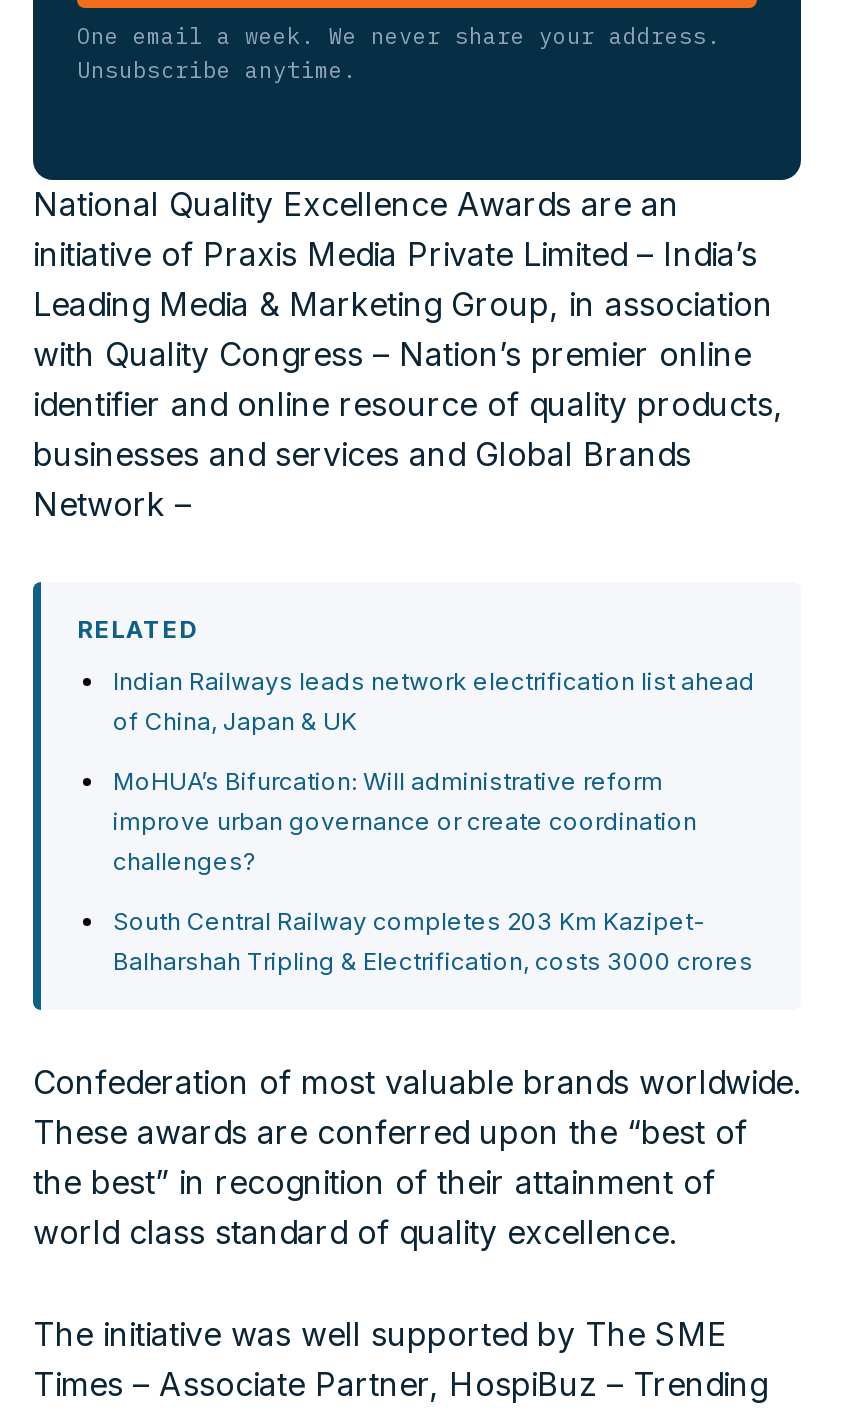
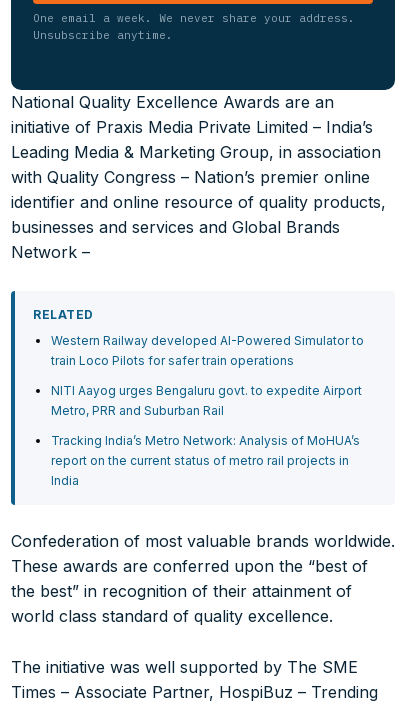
[113,666,755,736] Indian Railways leads network electrification list ahead | of China, Japan & UK -> [51,333,364,368] Western Railway developed AI-Powered Simulator to | train Loco Pilots for safer train operations
[113,766,697,876] MoHUA’s Bifurcation: Will administrative reform | improve urban governance or create coordination | challenges? -> [51,383,362,418] NITI Aayog urges Bengaluru govt. to expedite Airport | Metro, PRR and Suburban Rail
[113,906,753,976] South Central Railway completes 203 Km Kazipet- | Balharshah Tripling & Electrification, costs 3000 crores -> [51,433,360,488] Tracking India’s Metro Network: Analysis of MoHUA’s | report on the current status of metro rail projects in | India

